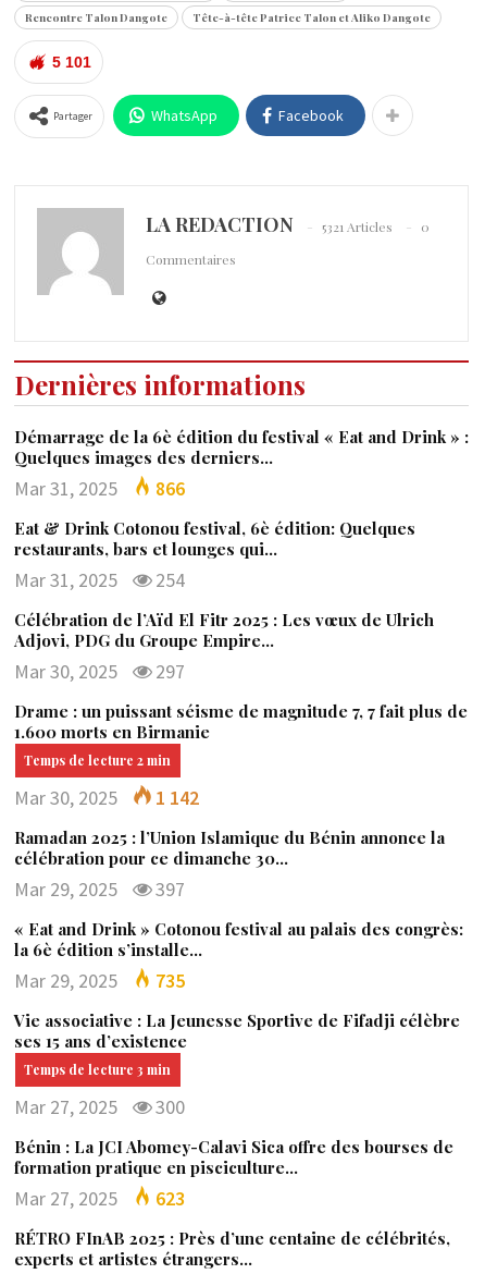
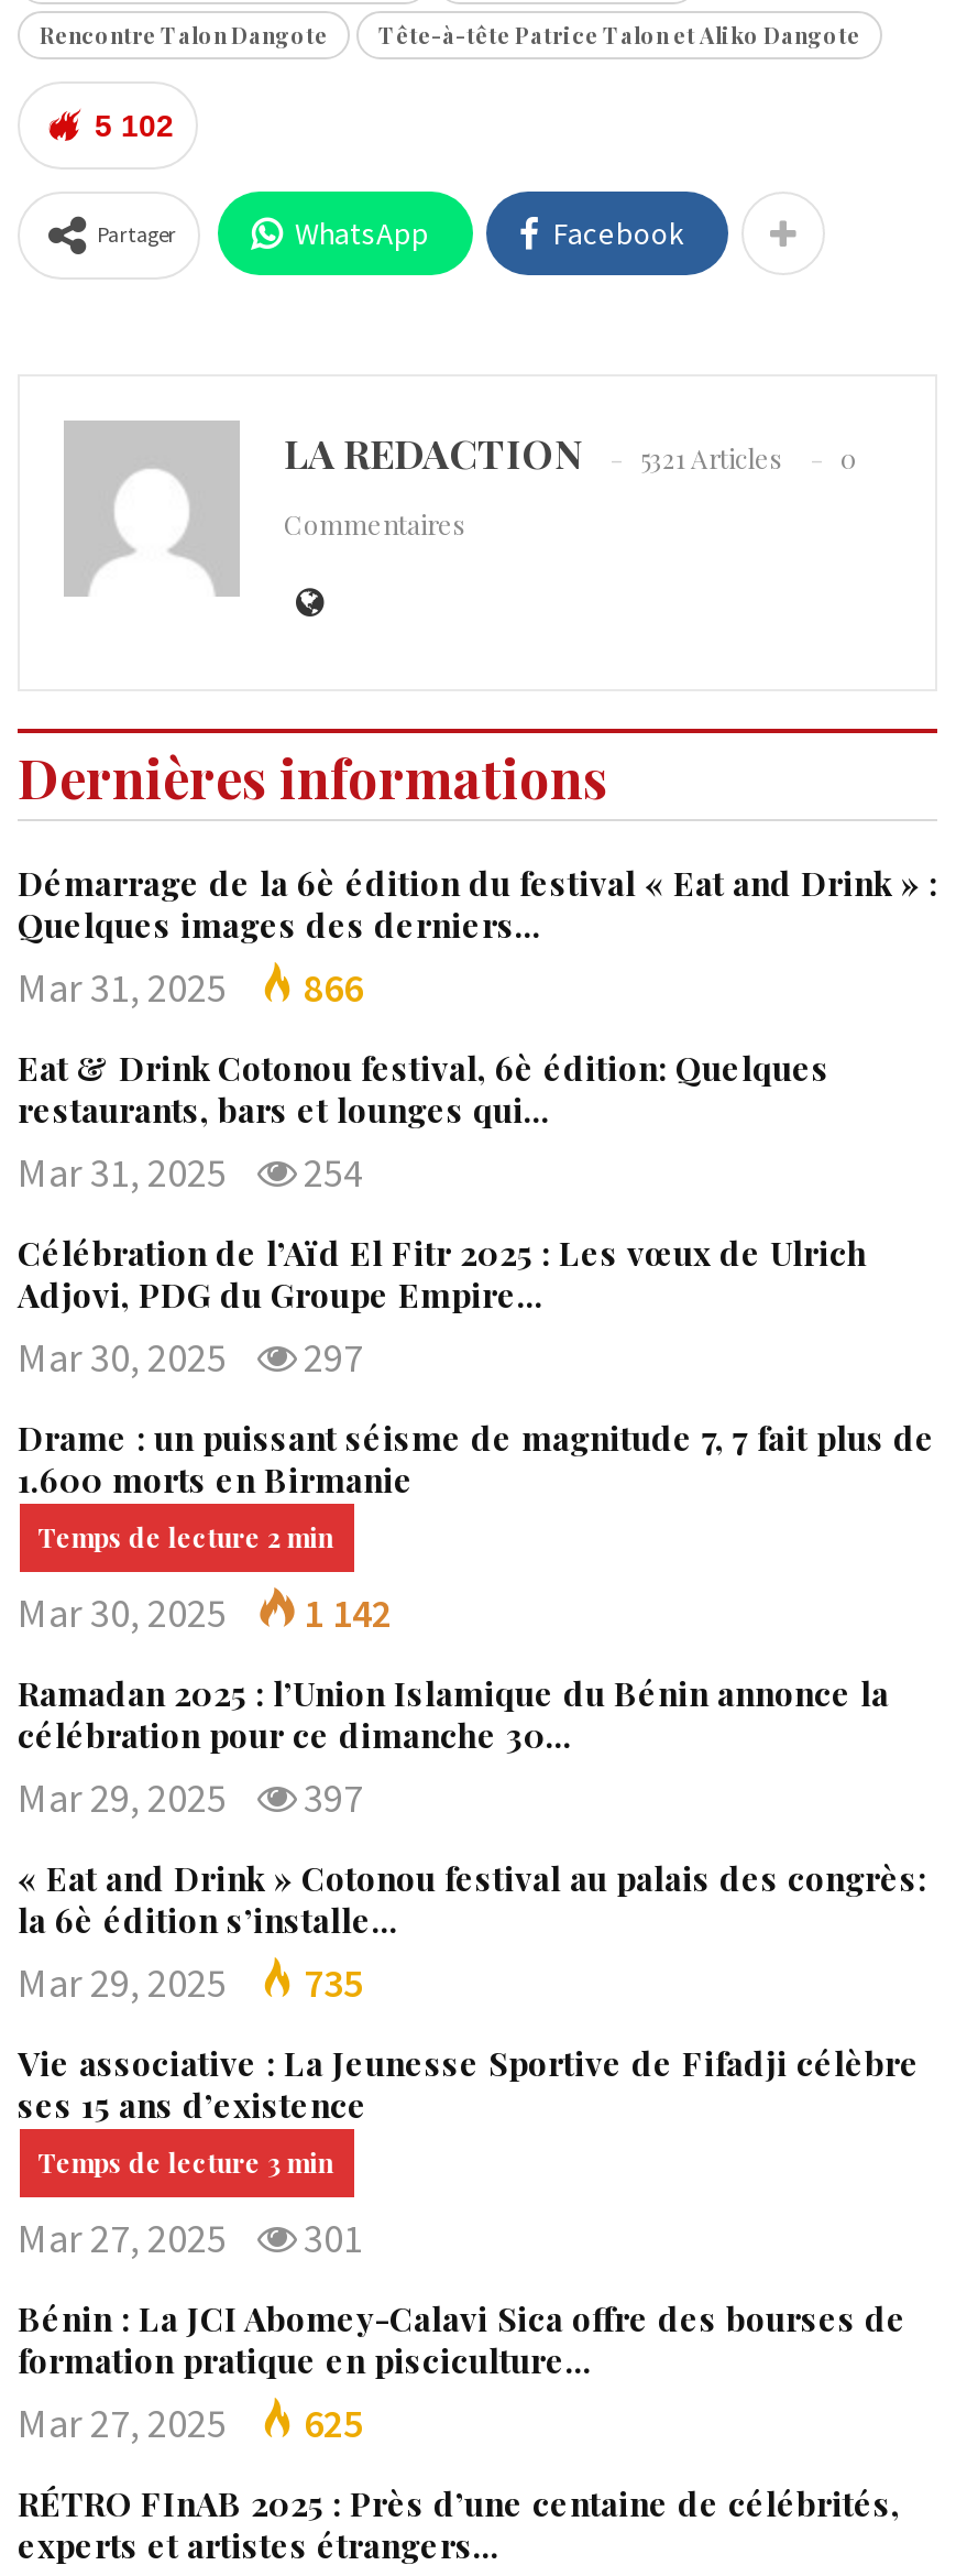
[52,53,91,70] 5 101 -> [95,107,174,142] 5 102
[14,1094,185,1119] Mar 27, 2025 300 -> [18,2212,363,2263] Mar 27, 2025 301
[14,1185,185,1211] Mar 27, 2025 623 -> [18,2397,363,2448] Mar 27, 2025 625

